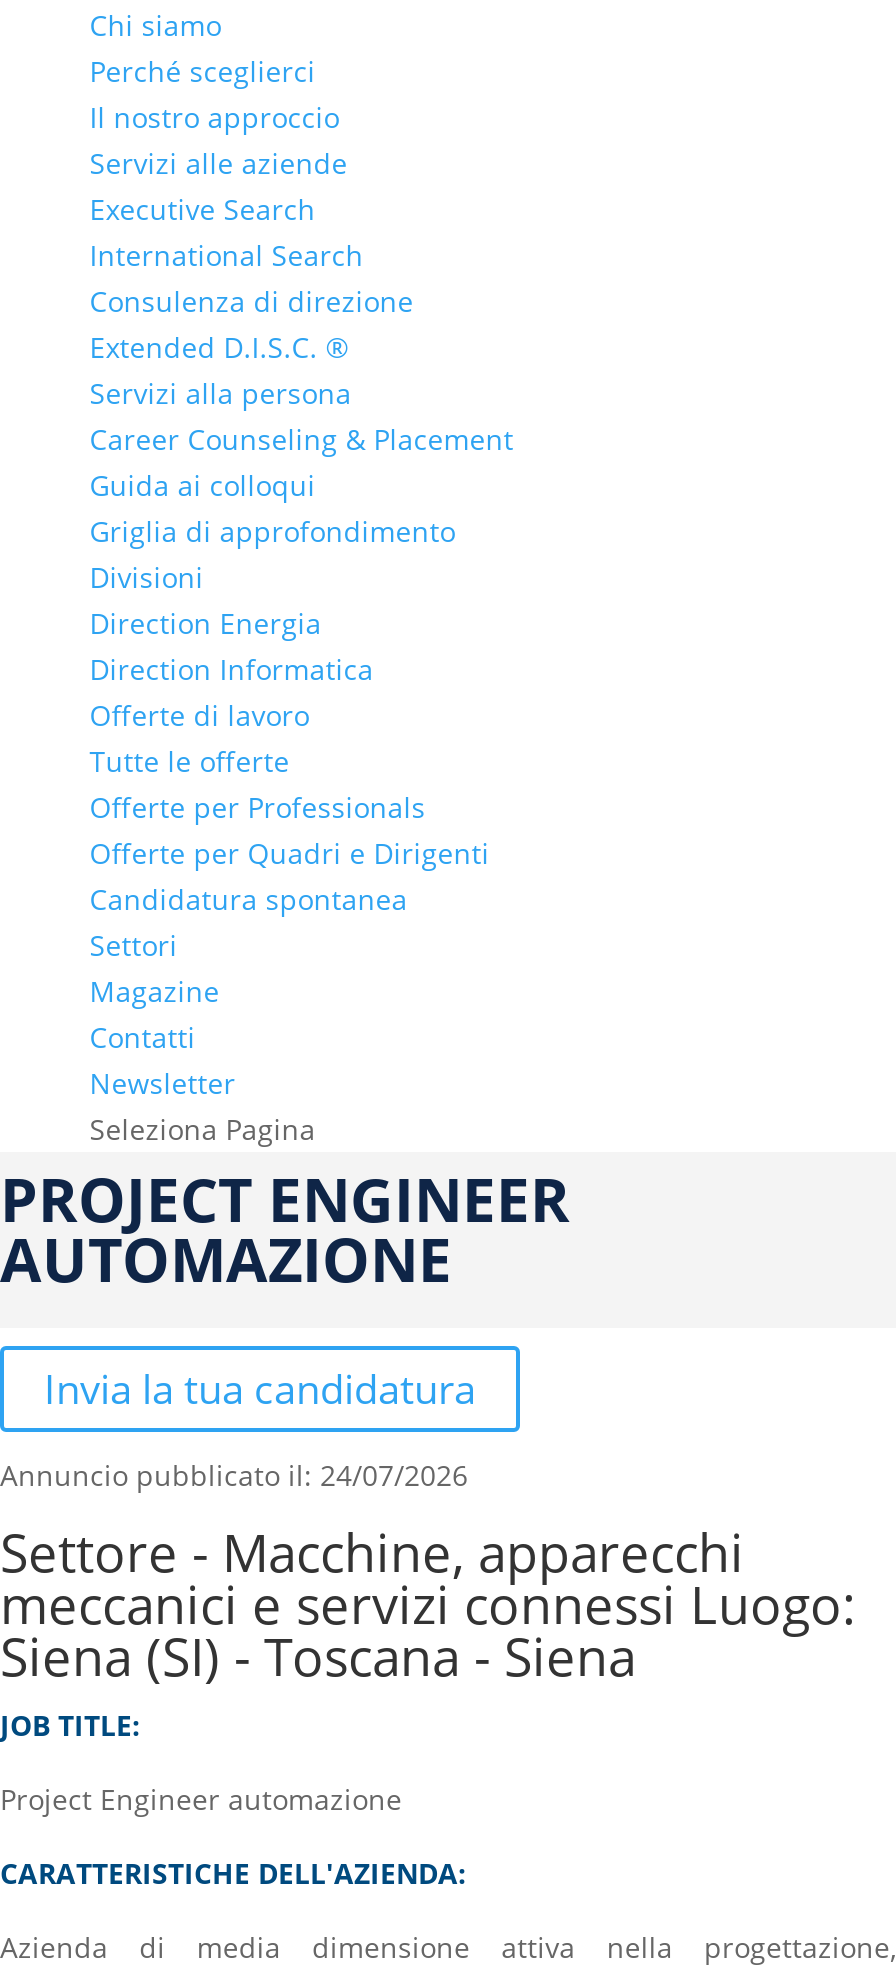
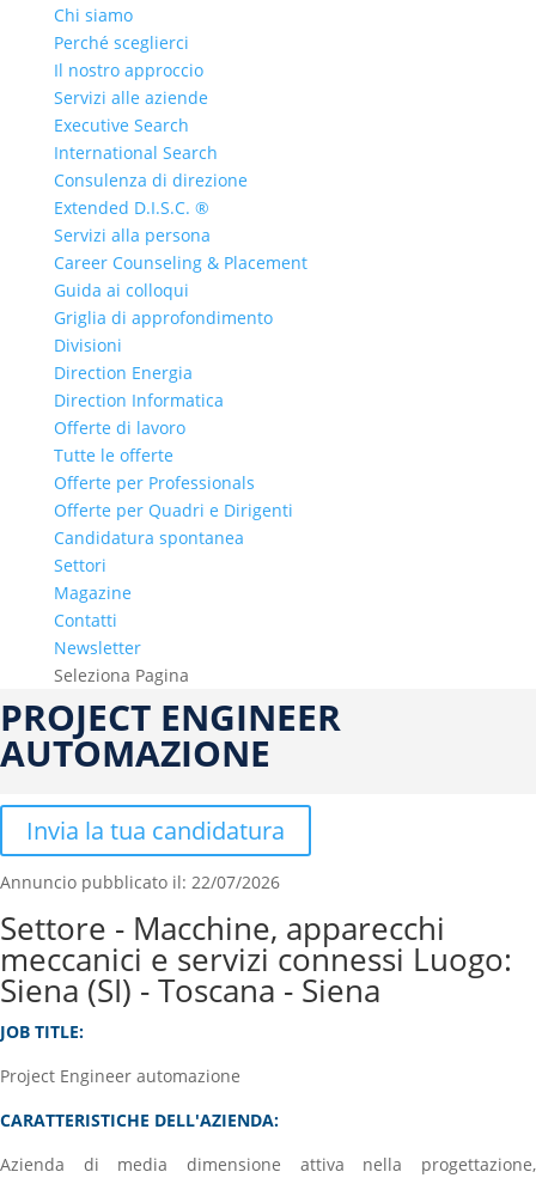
[0,1456,468,1494] Annuncio pubblicato il: 24/07/2026 -> [0,870,280,893] Annuncio pubblicato il: 22/07/2026

